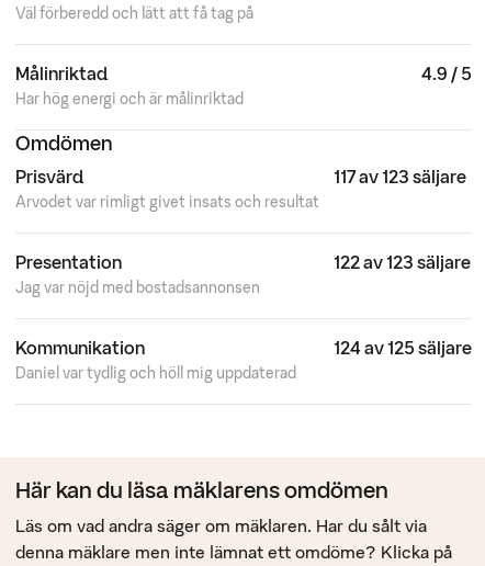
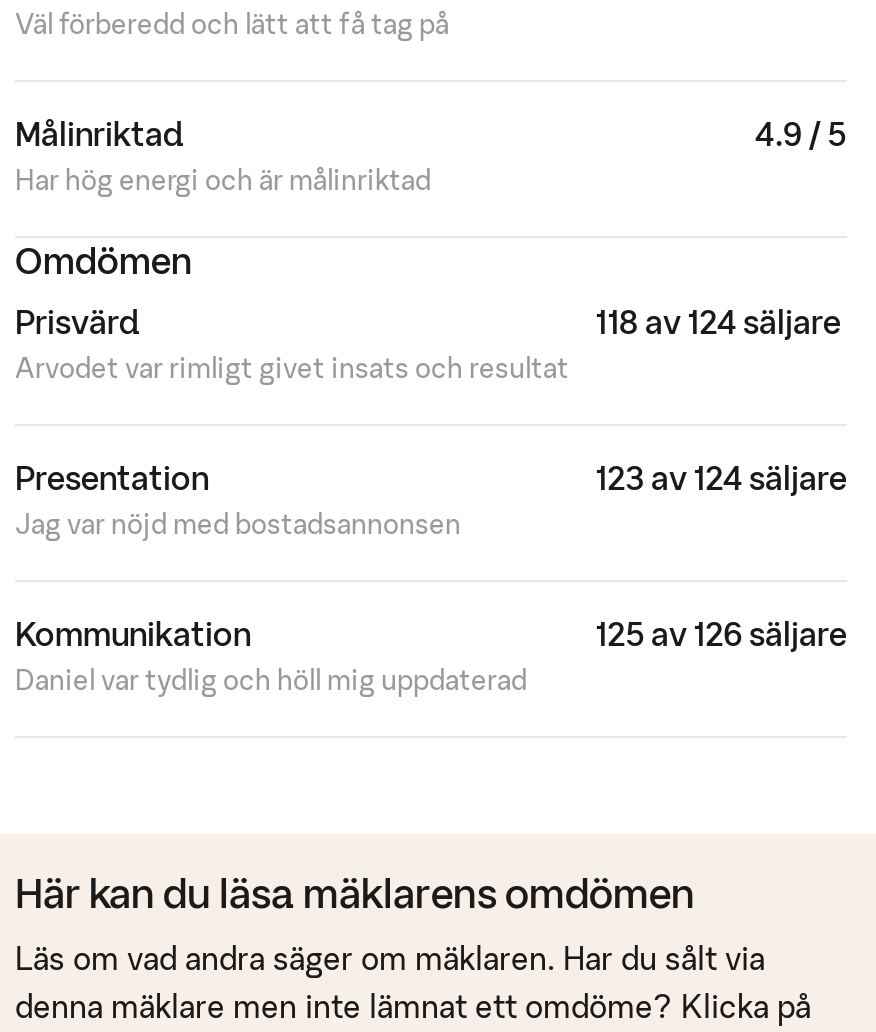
[334,166,466,188] 117 av 123 säljare -> [595,302,841,342] 118 av 124 säljare
[334,251,471,273] 122 av 123 säljare -> [595,458,847,498] 123 av 124 säljare
[334,337,472,359] 124 av 125 säljare -> [595,614,847,654] 125 av 126 säljare

